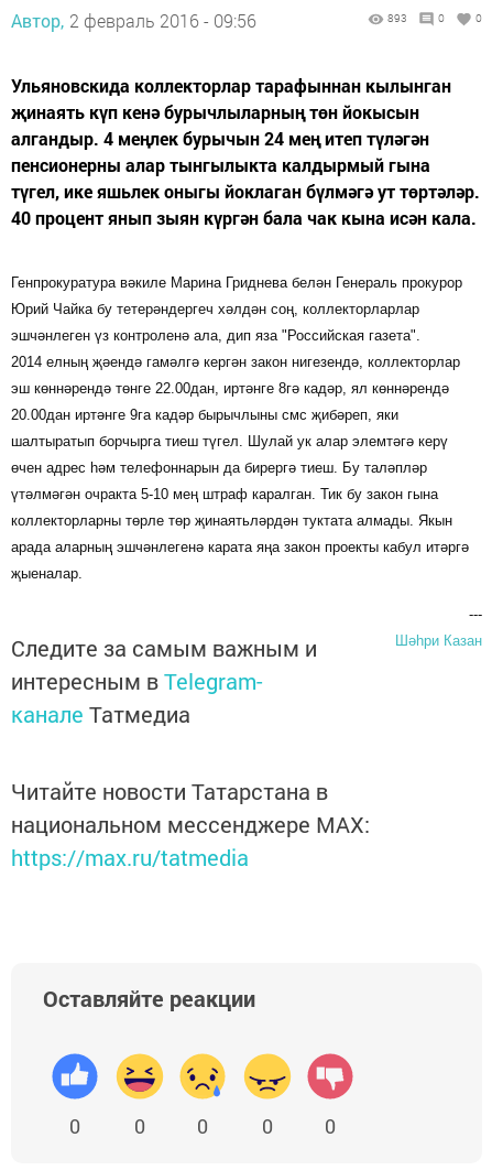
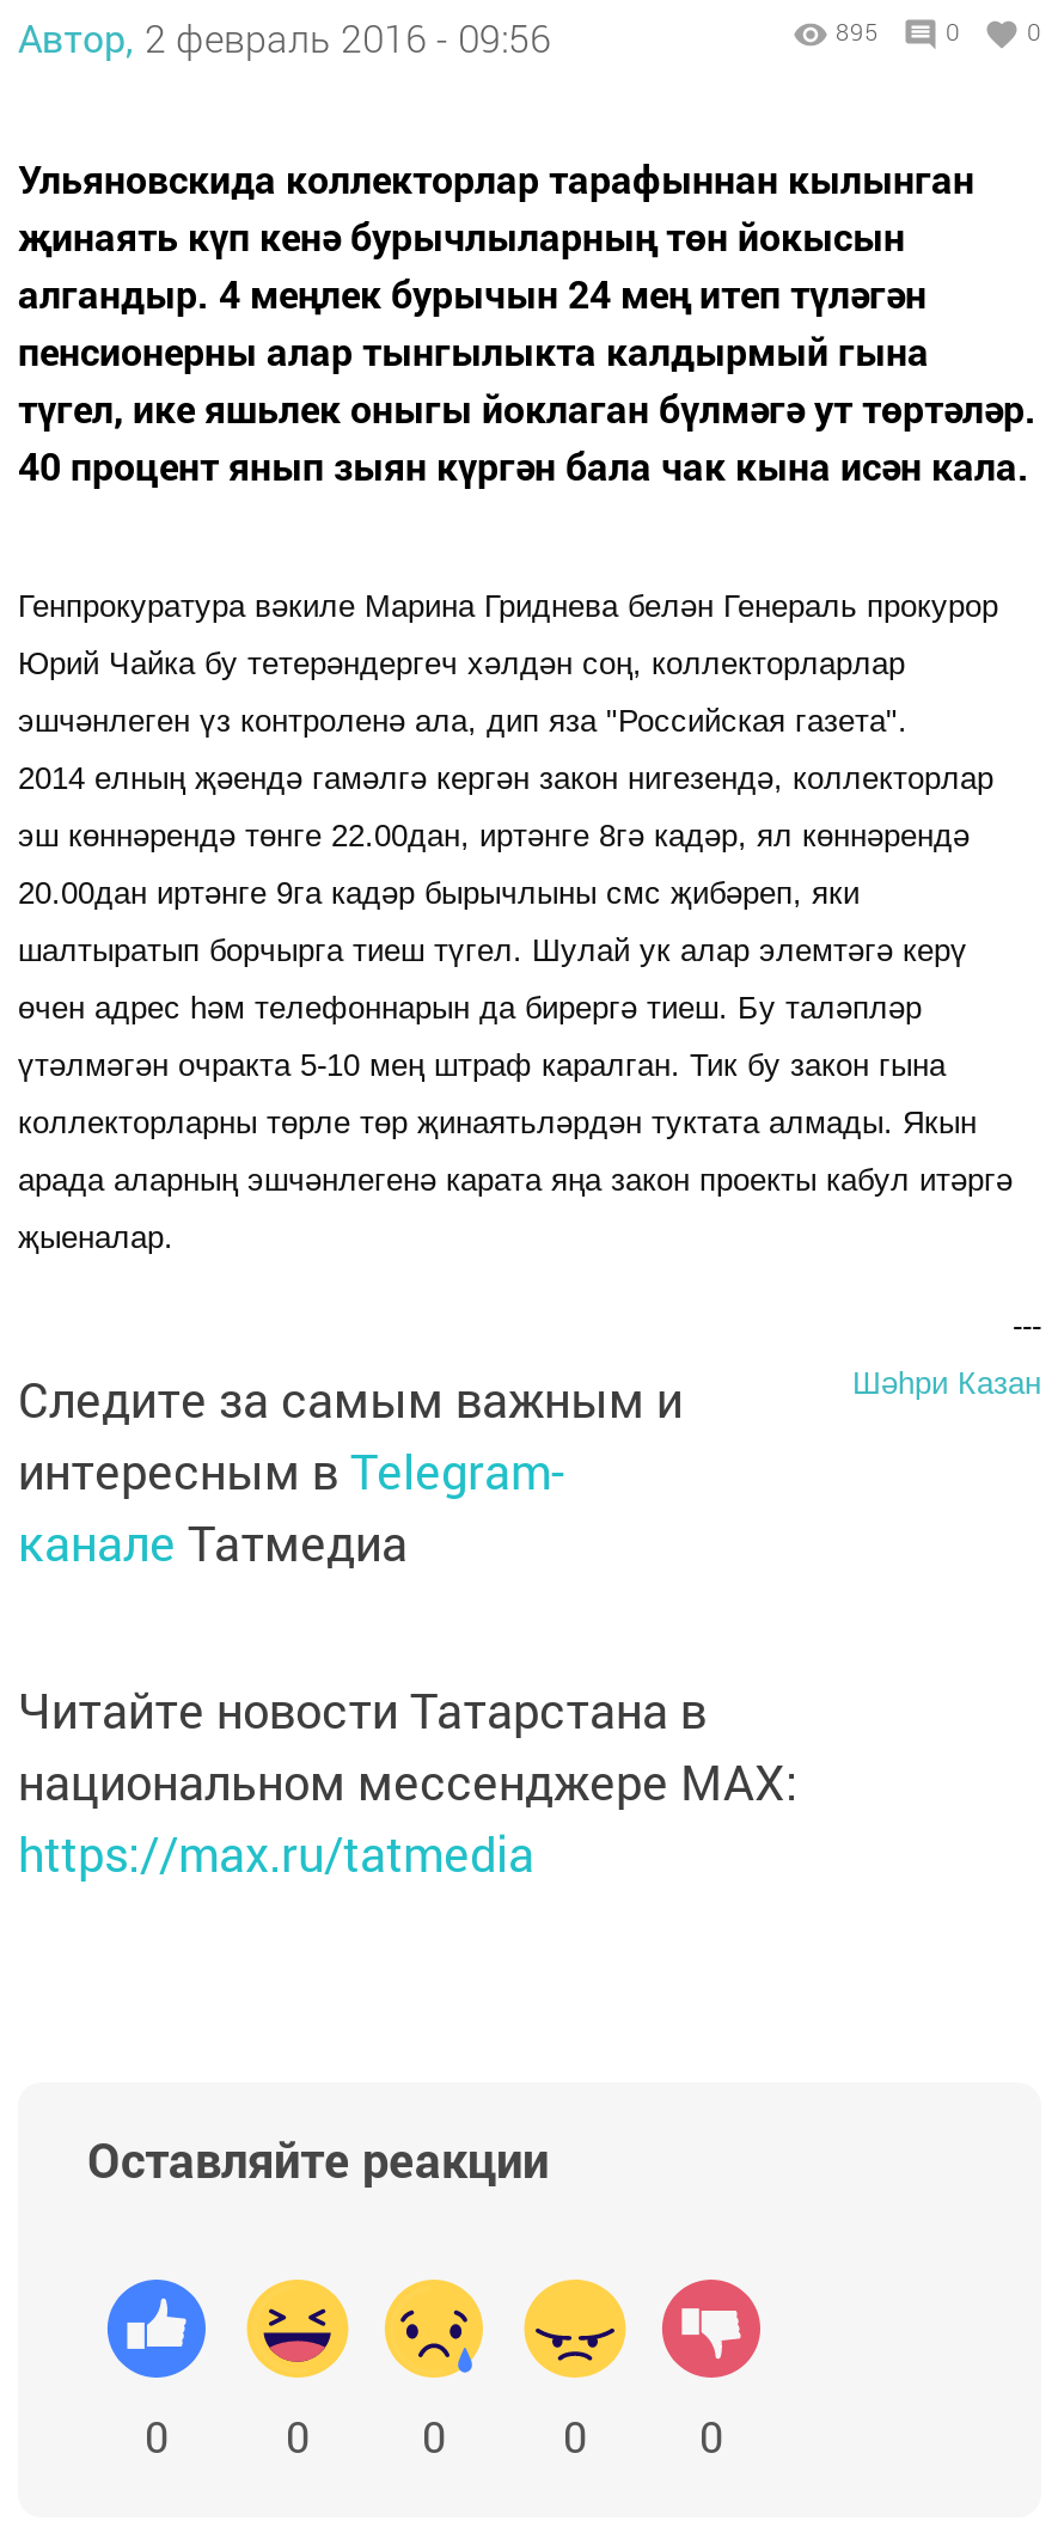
[387,11,407,26] 893 -> [836,17,879,49] 895

